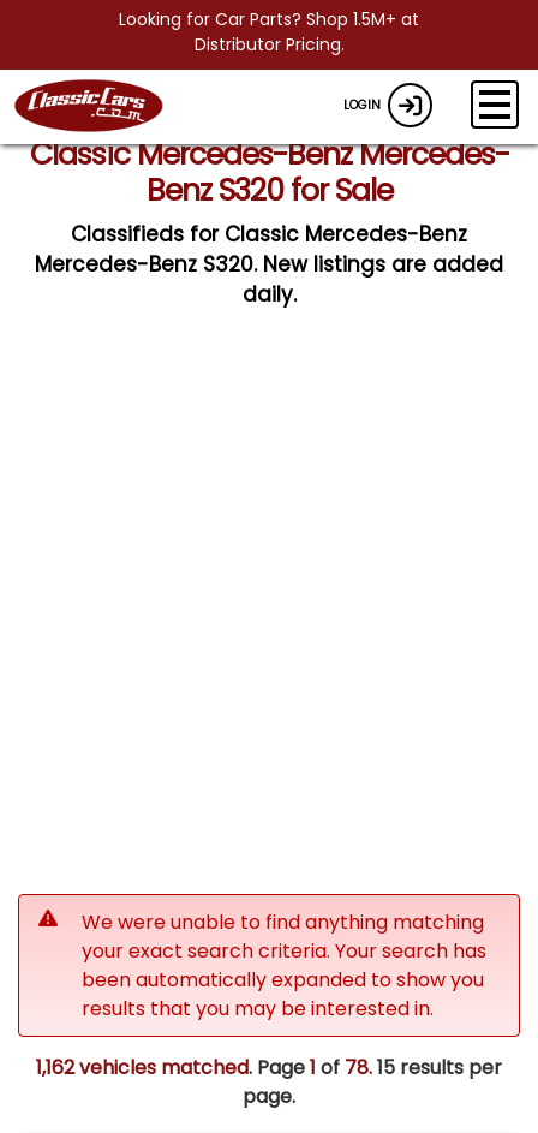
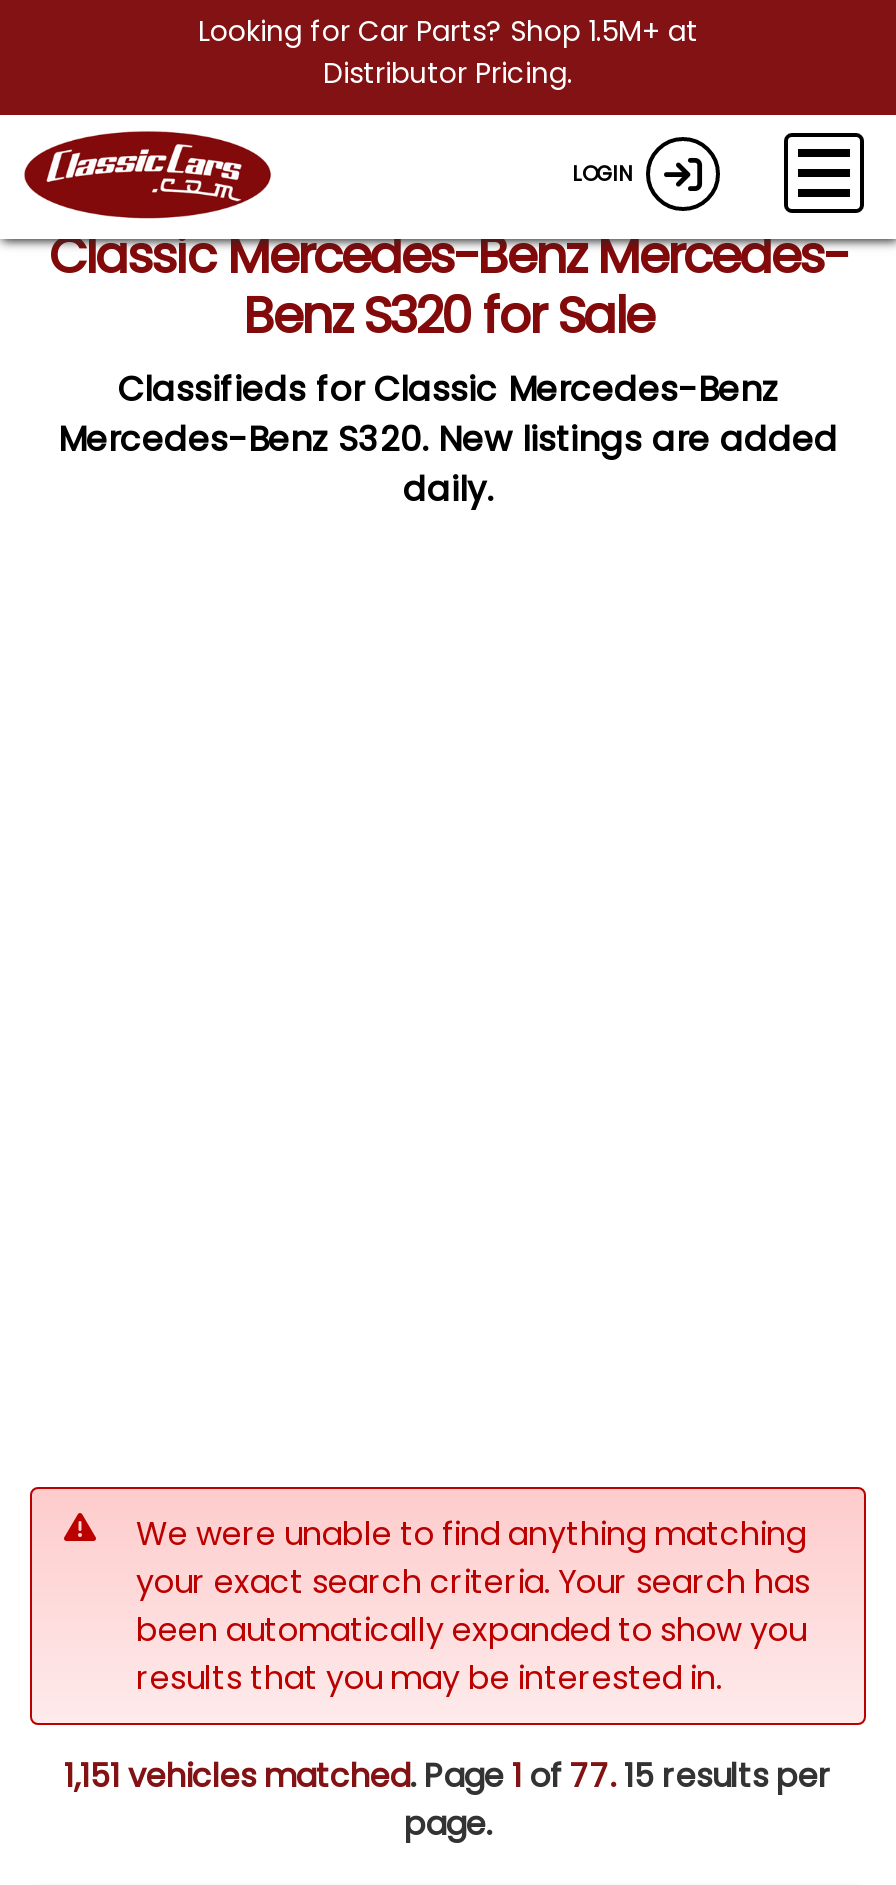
[36,1054,502,1081] 1,162 vehicles matched. Page 1 of 78. 15 results per -> [64,1753,832,1799] 1,151 vehicles matched. Page 1 of 77. 15 results per

